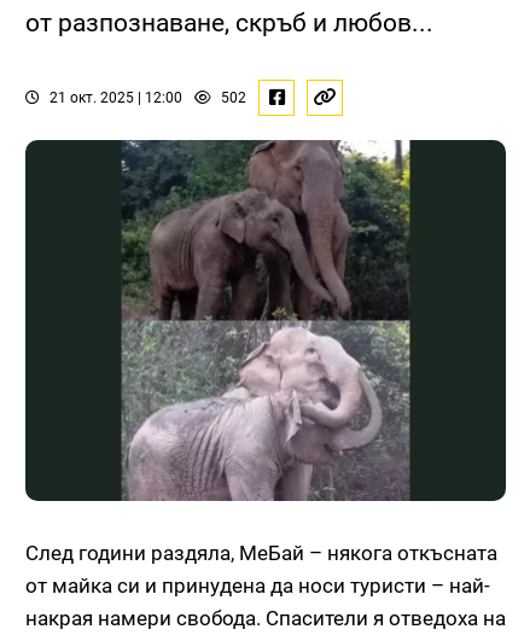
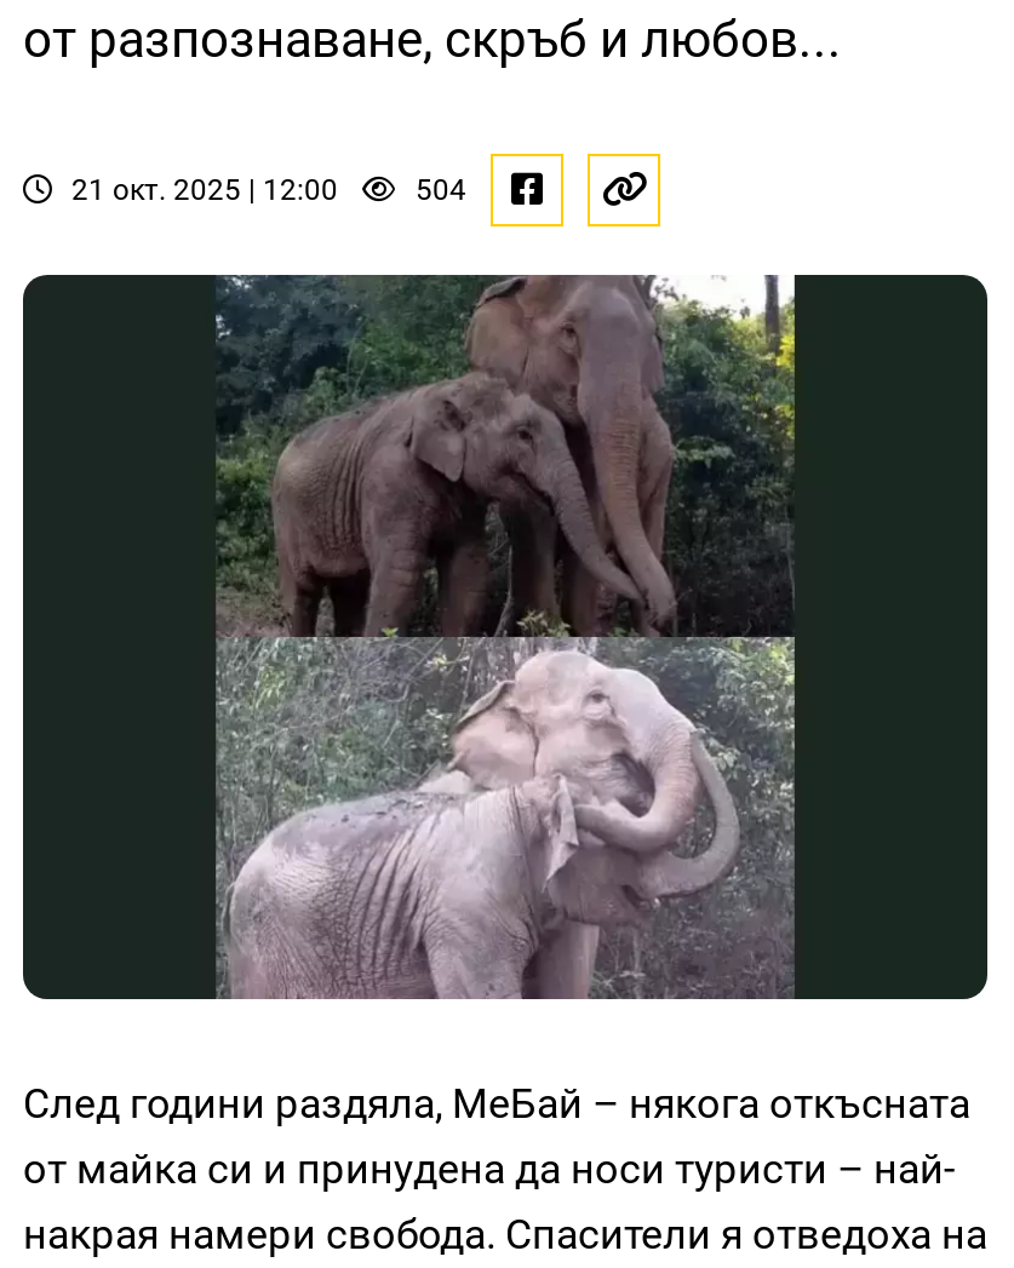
[217,89,246,106] 502 -> [408,173,466,207] 504

